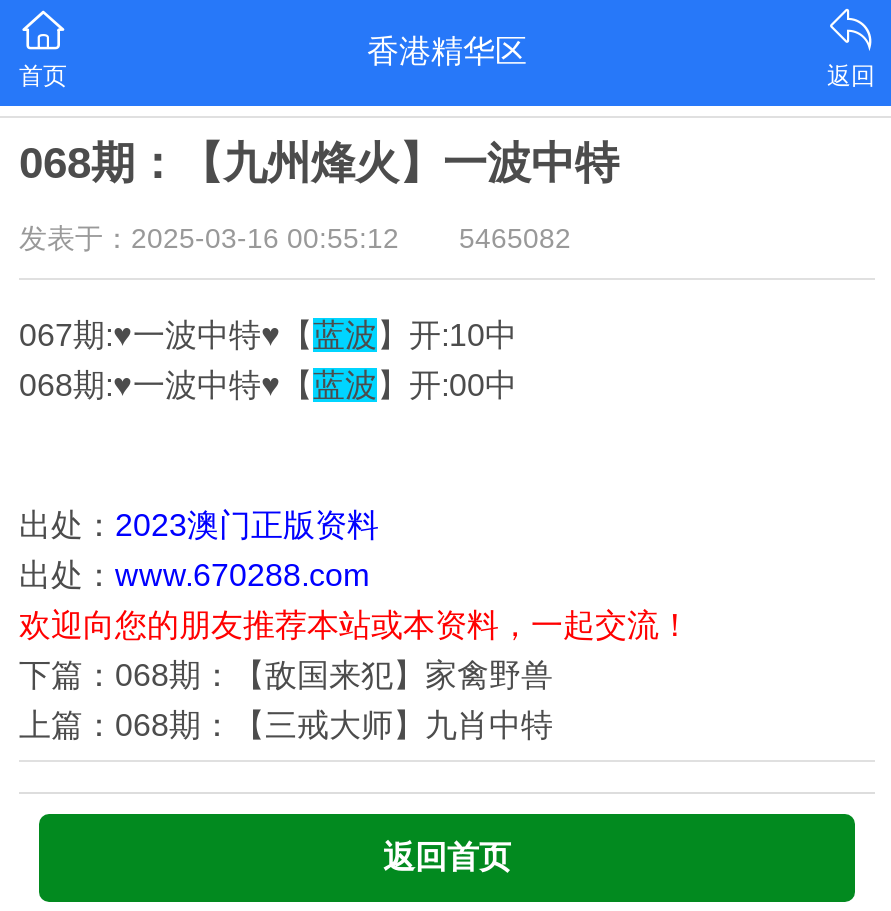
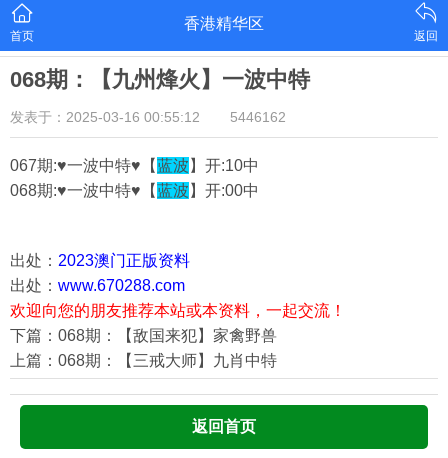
[19,222,571,254] 发表于：2025-03-16 00:55:12 5465082 -> [10,109,286,125] 发表于：2025-03-16 00:55:12 5446162

